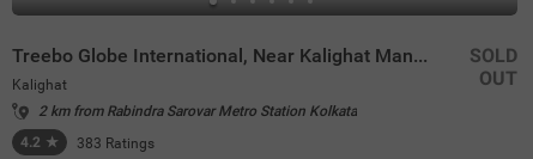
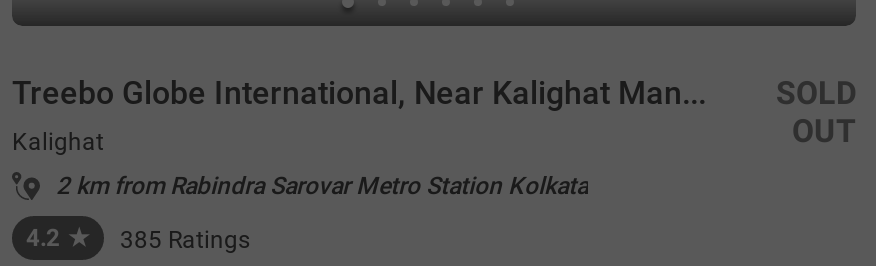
[77,135,155,152] 383 Ratings -> [120,226,250,254] 385 Ratings

